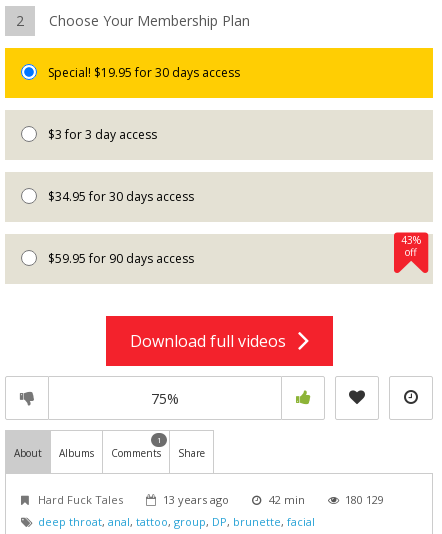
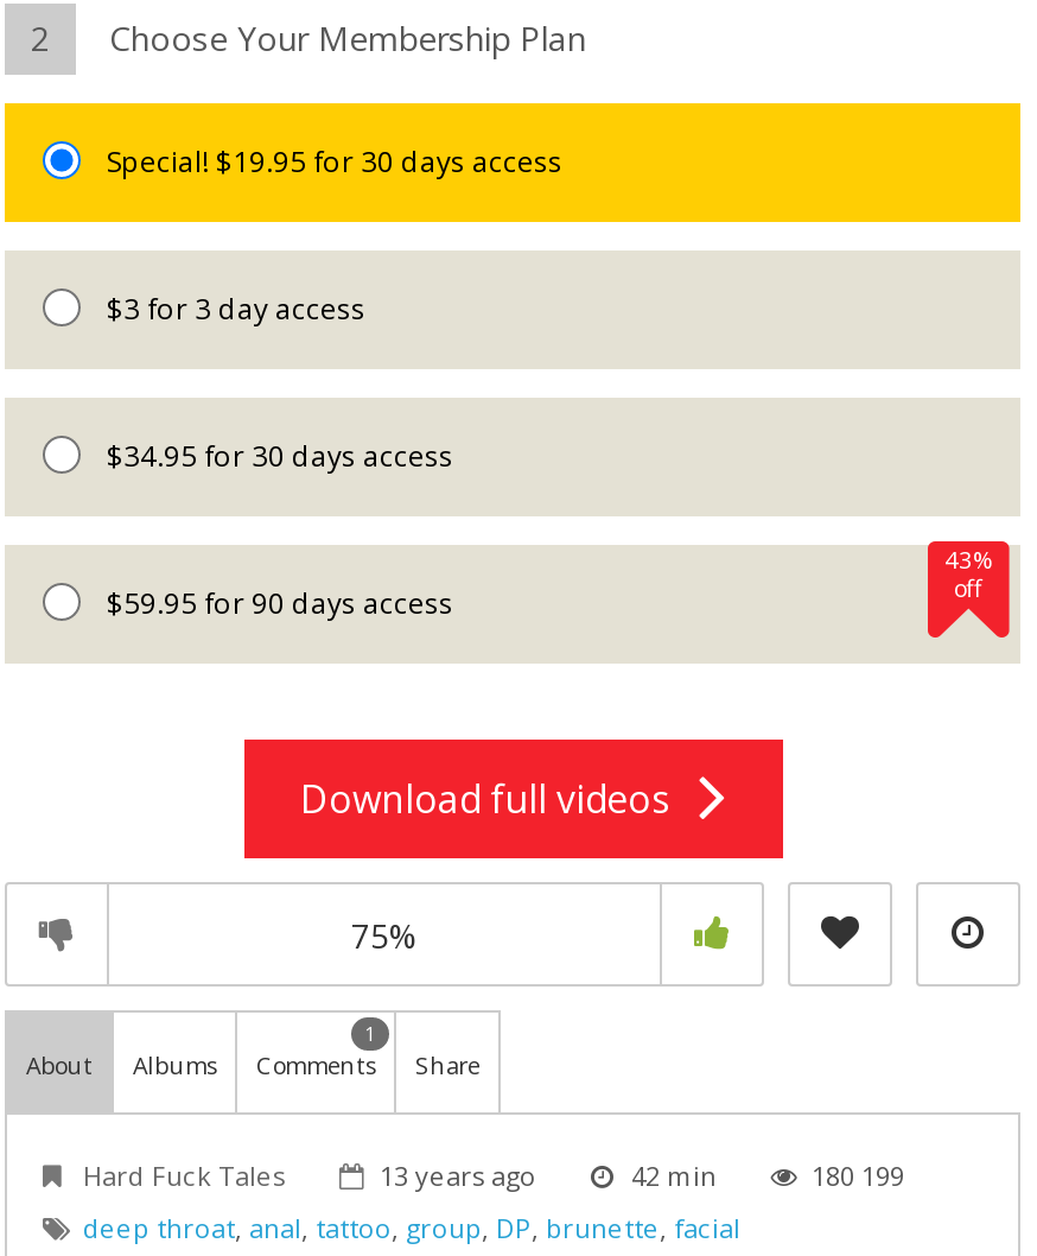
[342,492,384,507] 180 129 -> [804,1157,904,1193] 180 199

